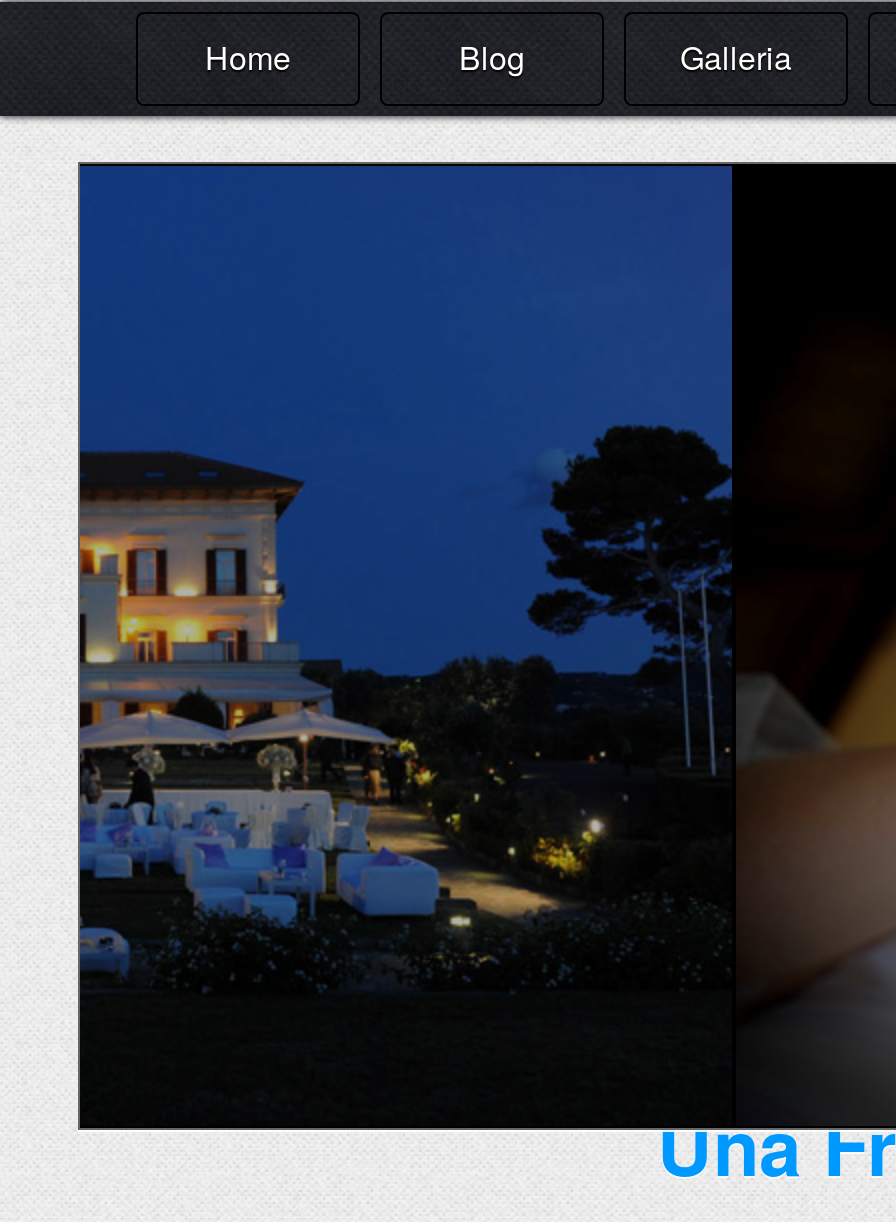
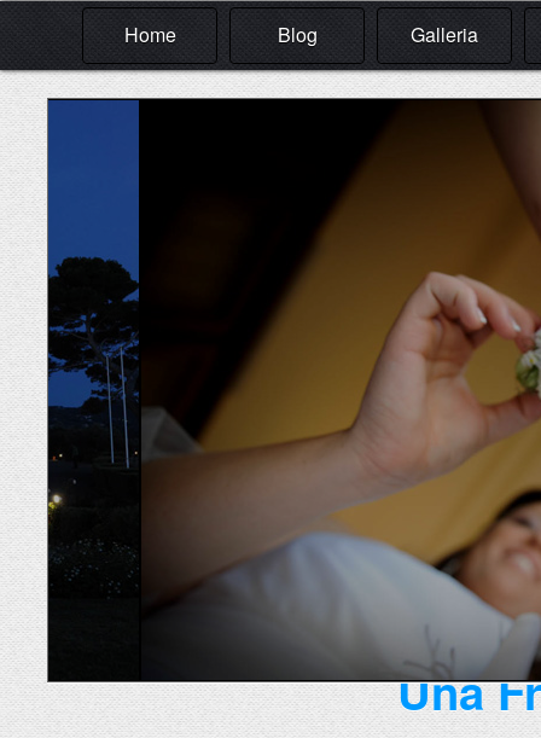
[78,164,890,1126] [image] -> [47,99,537,679] [image]

